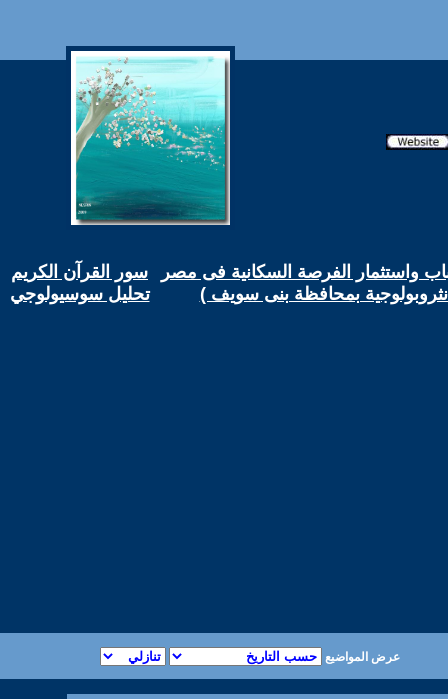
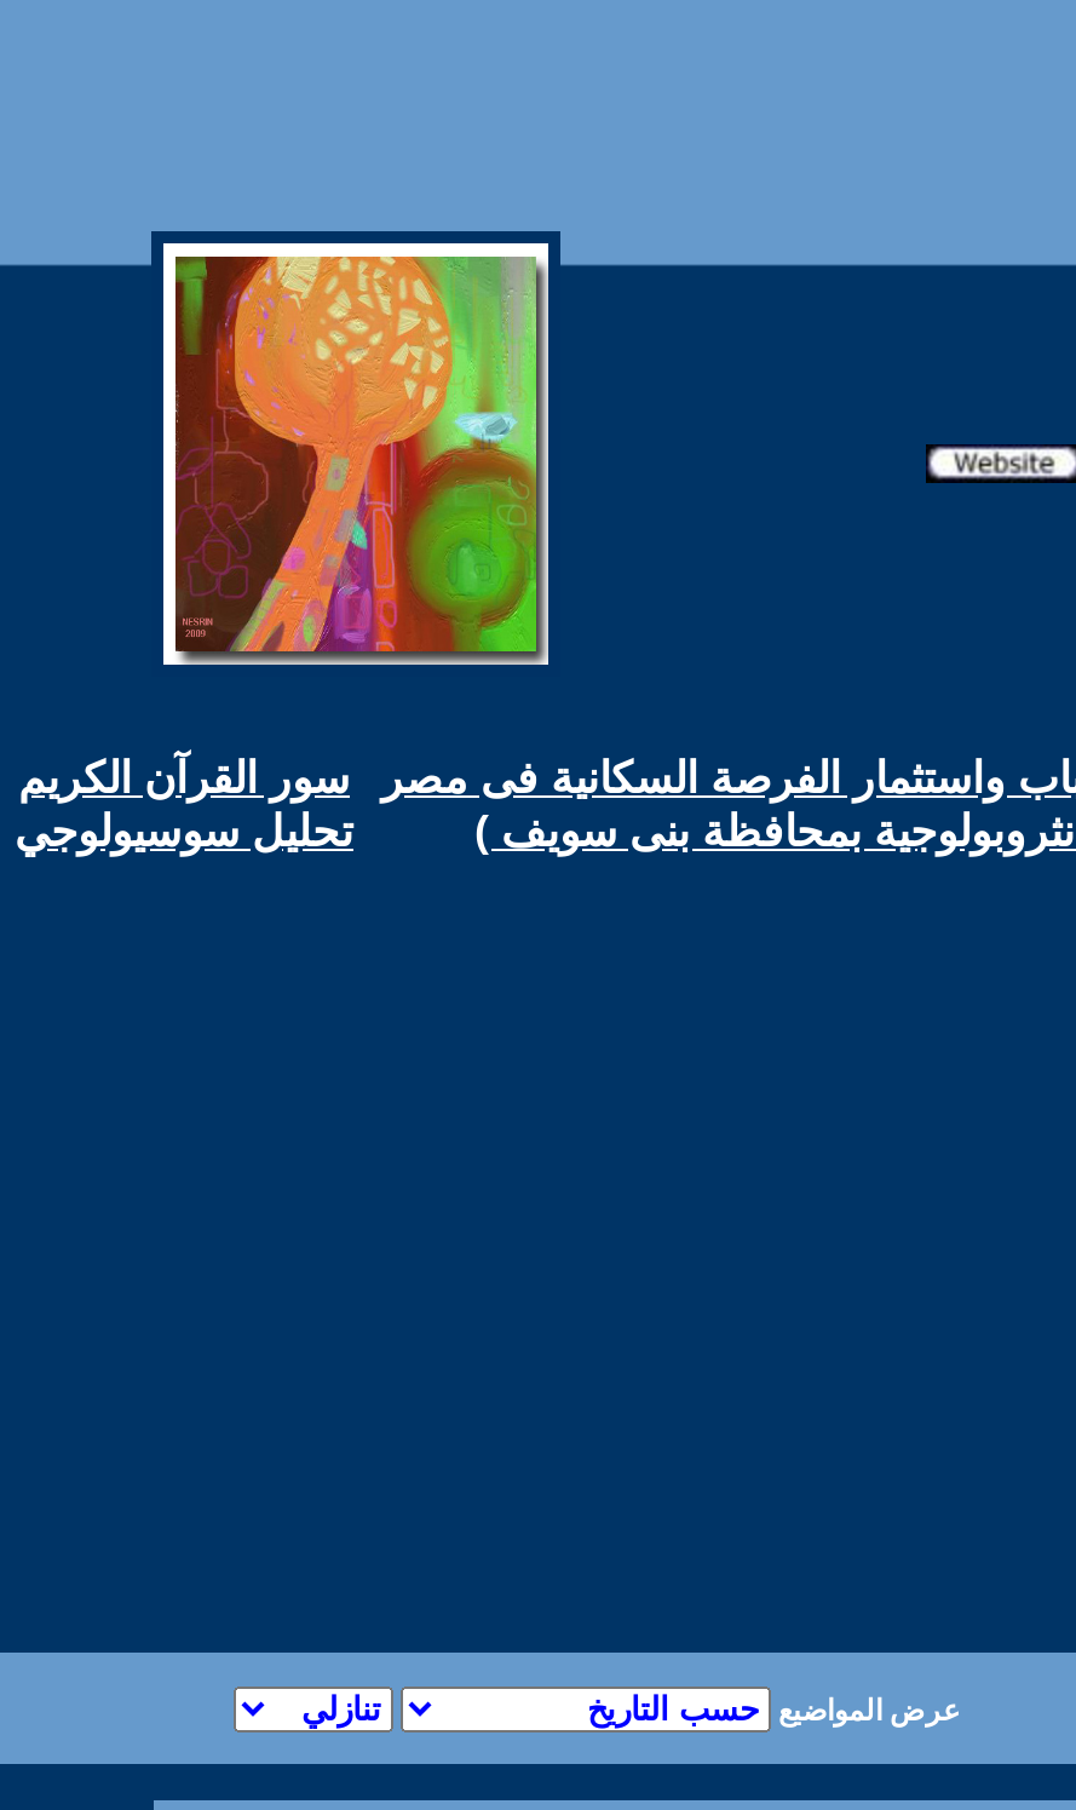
[75,56,226,221] [image] -> [173,253,539,653] [image]

